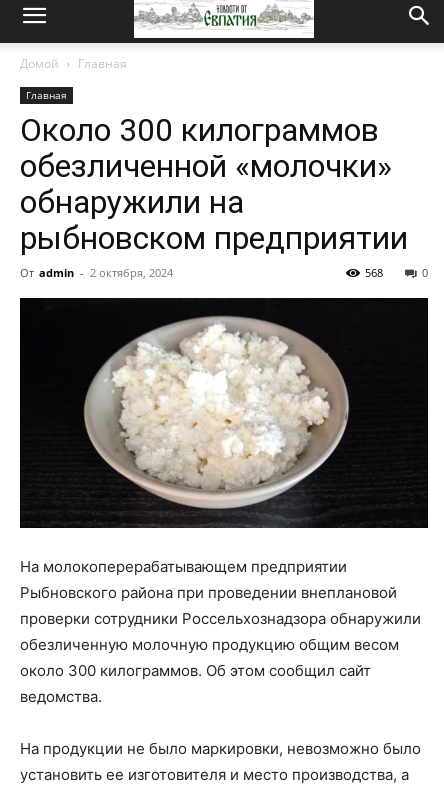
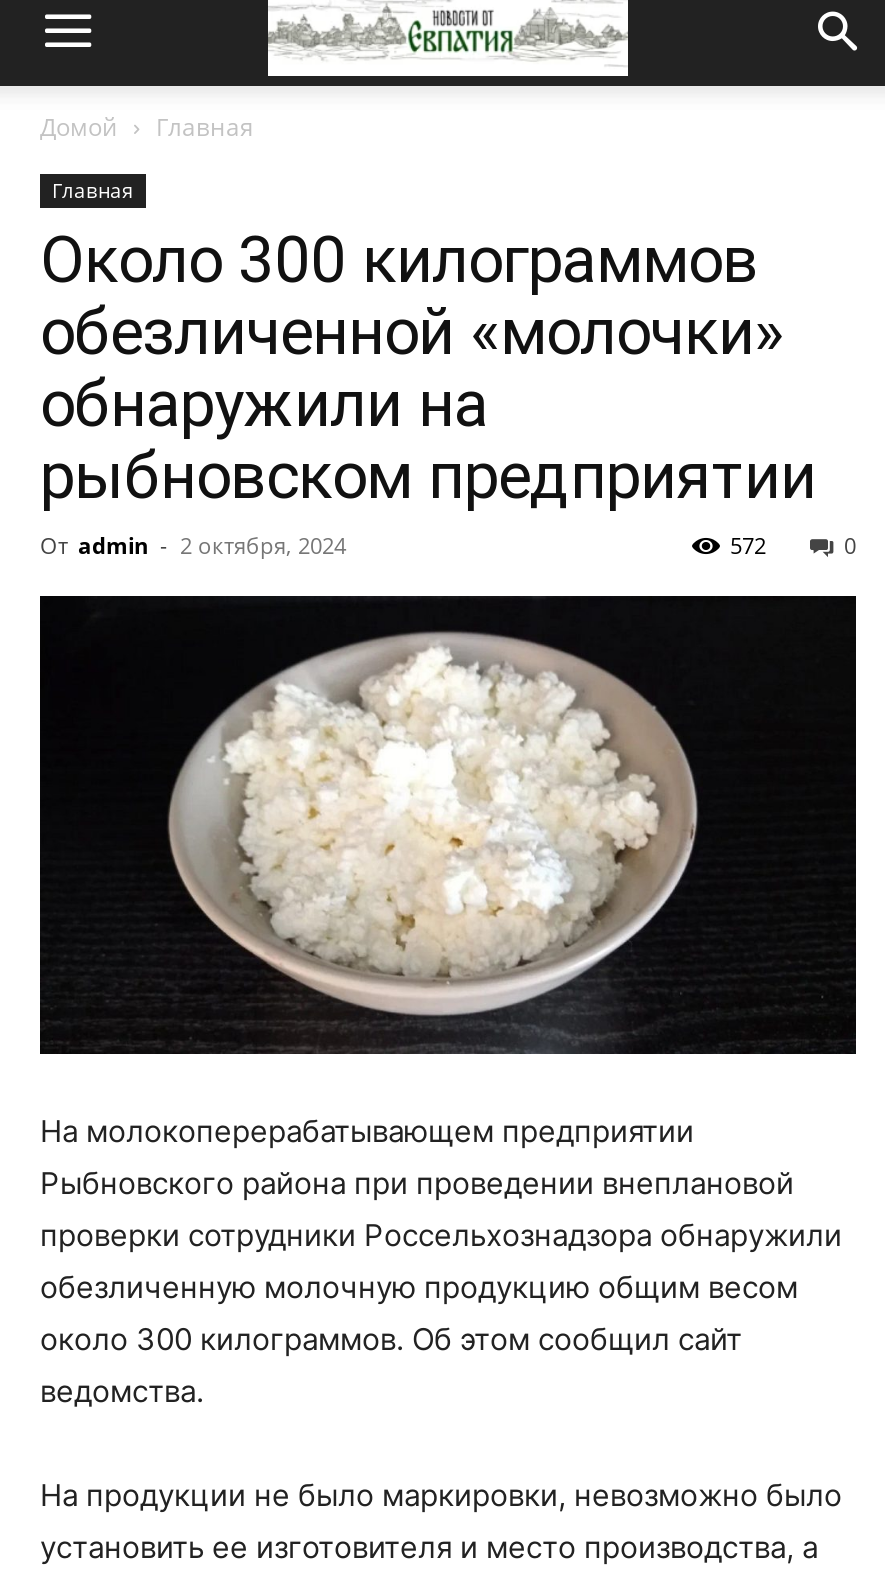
[365,265,383,280] 568 -> [730,530,766,560] 572

